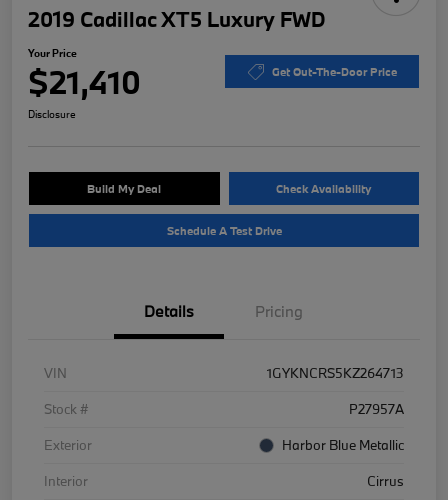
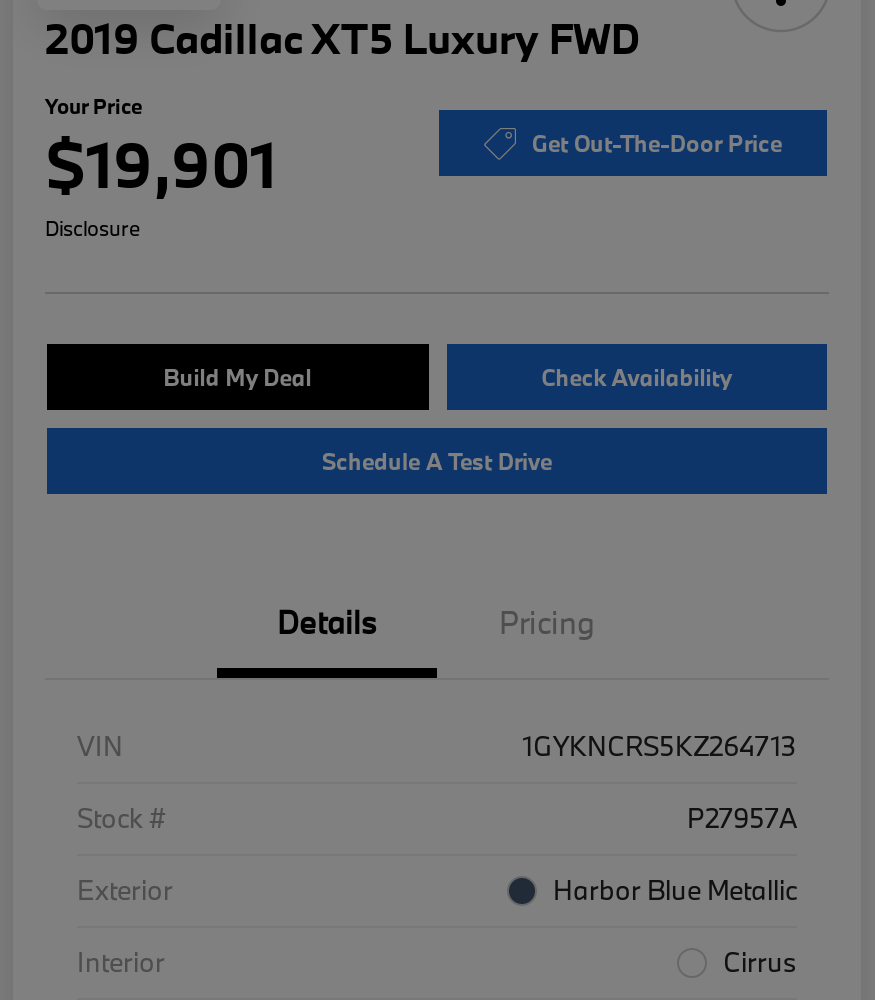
[28,62,141,102] $21,410 -> [45,124,277,204] $19,901

